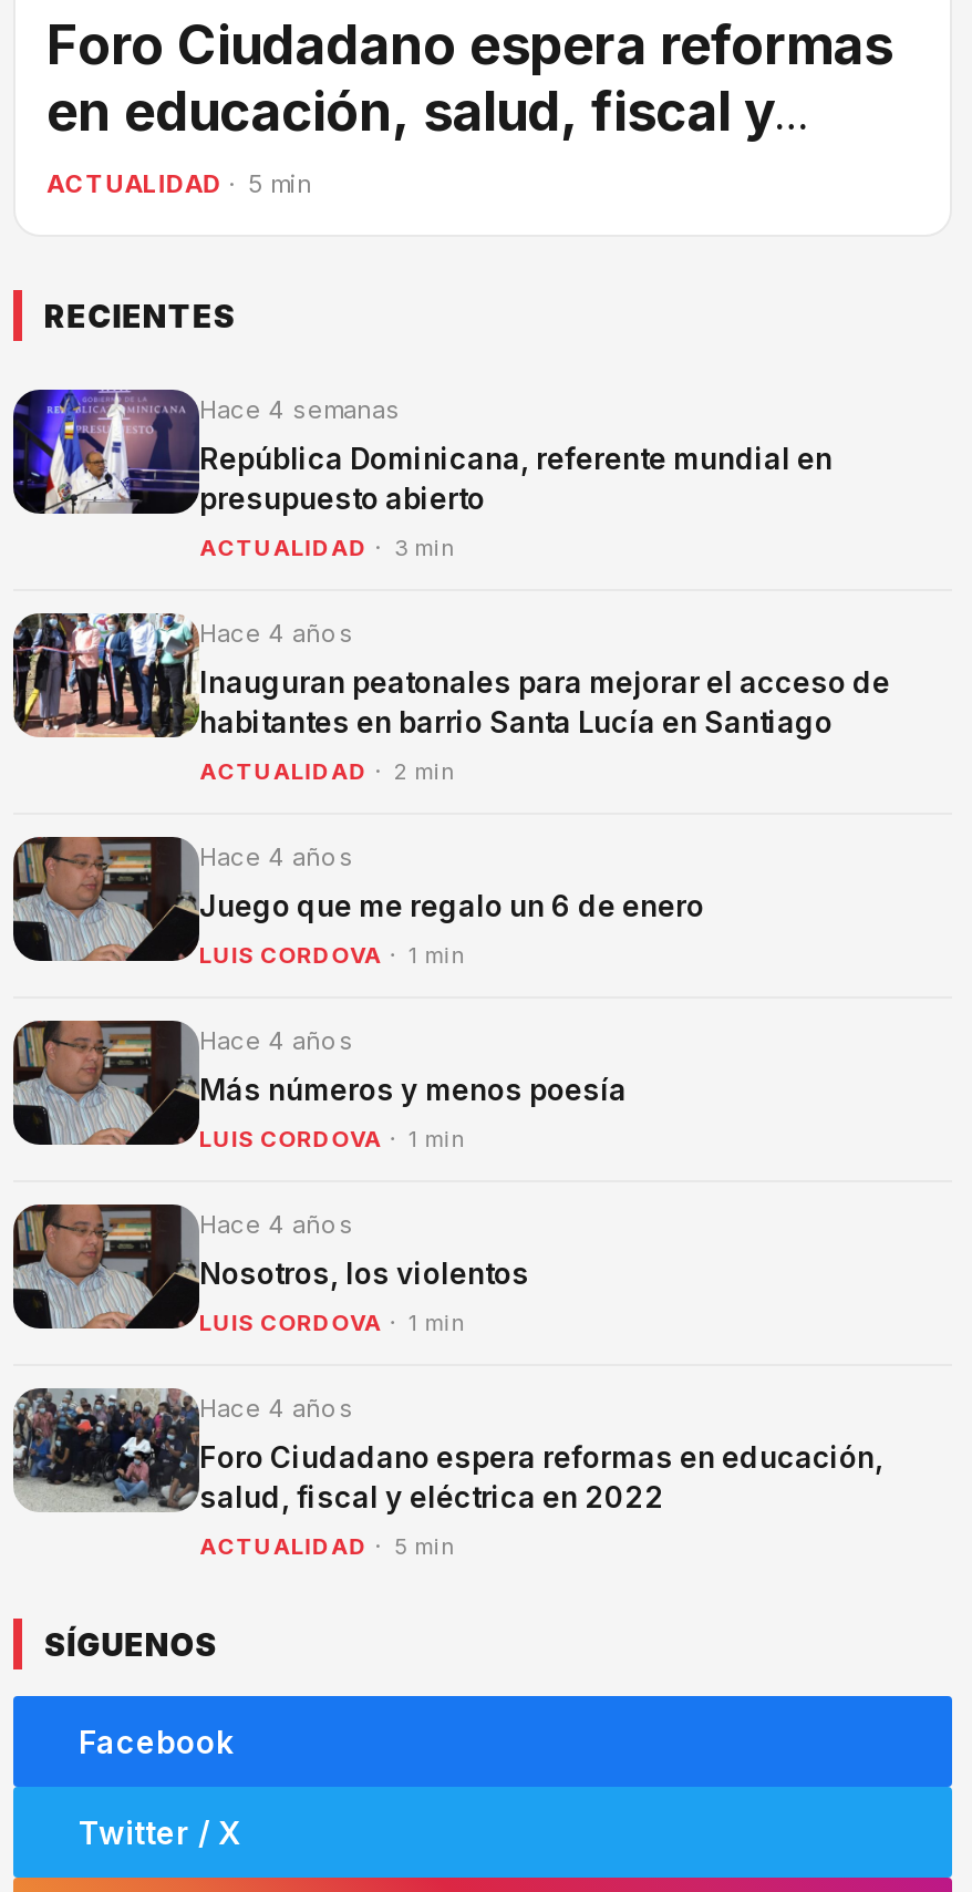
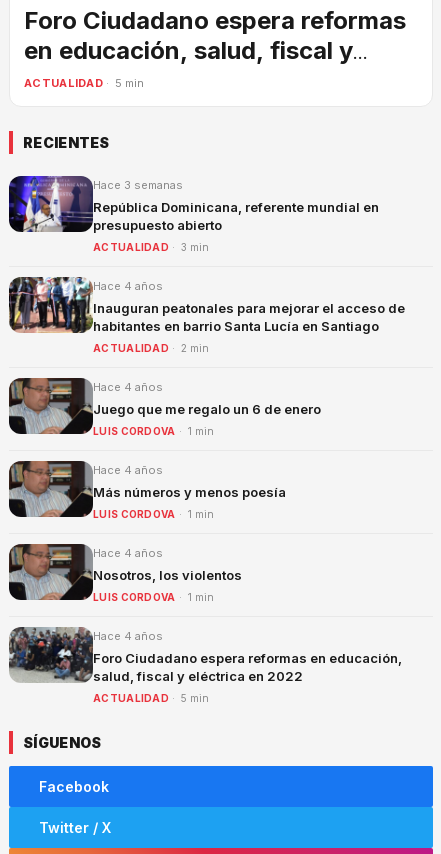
[199,393,401,424] Hace 4 semanas -> [93,178,183,192] Hace 3 semanas

